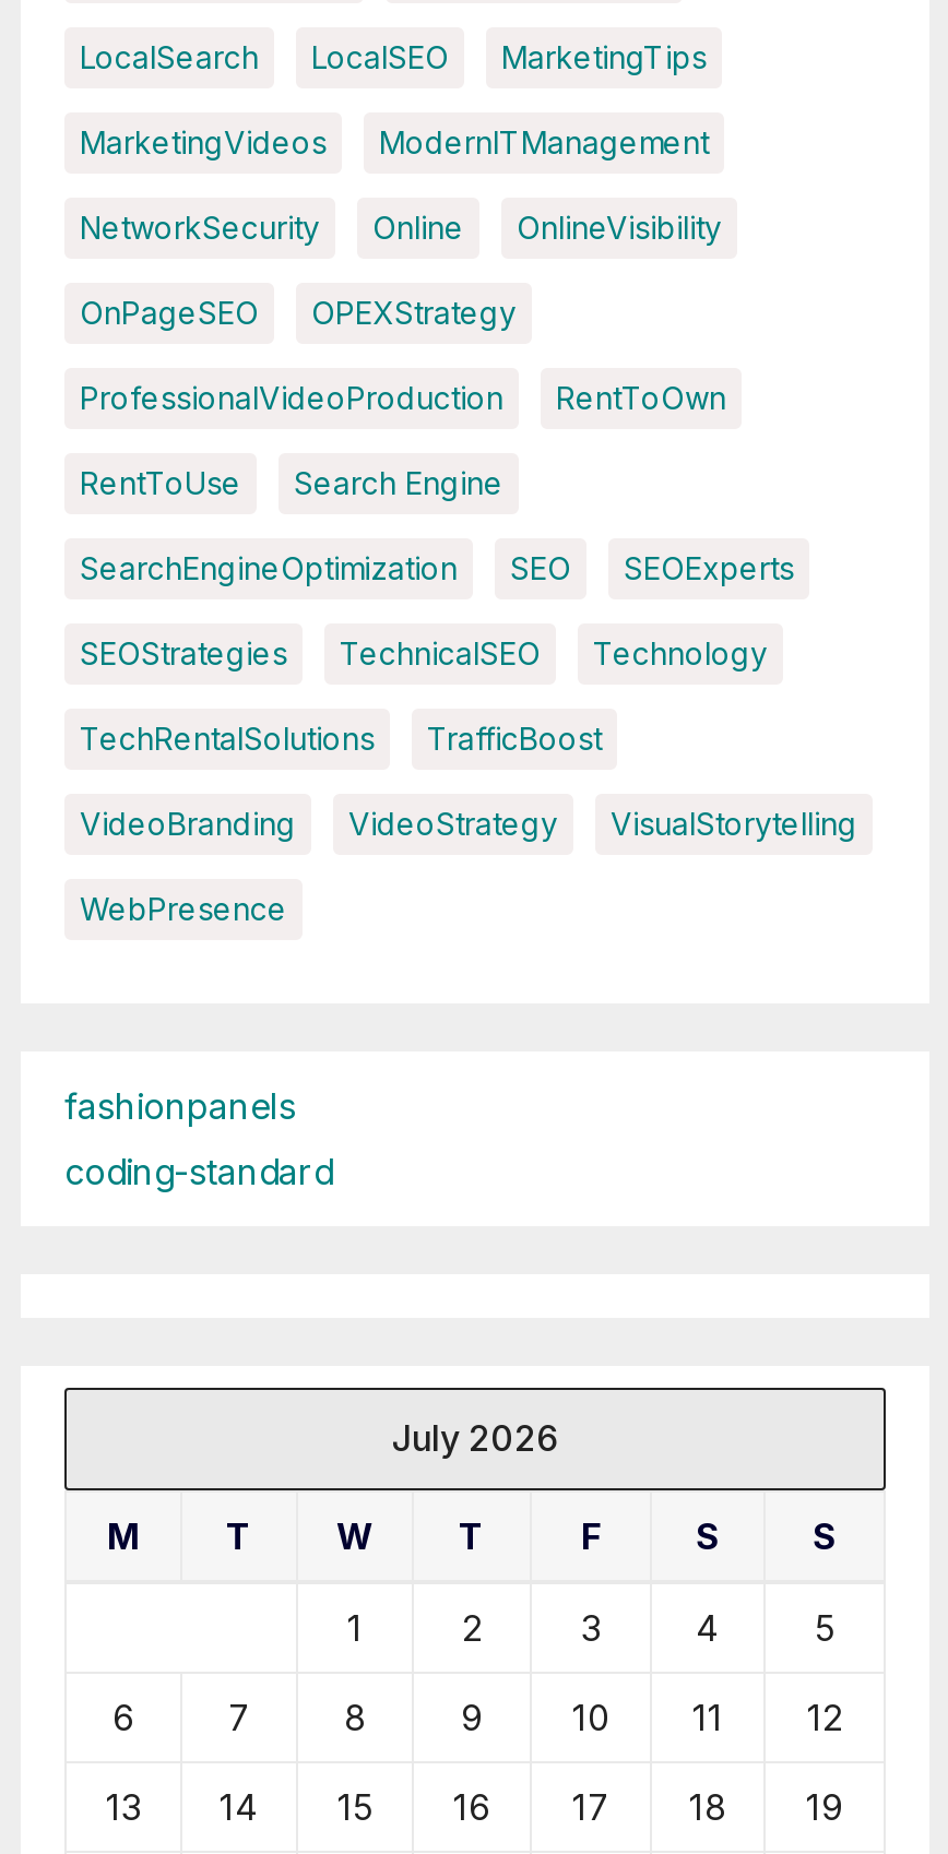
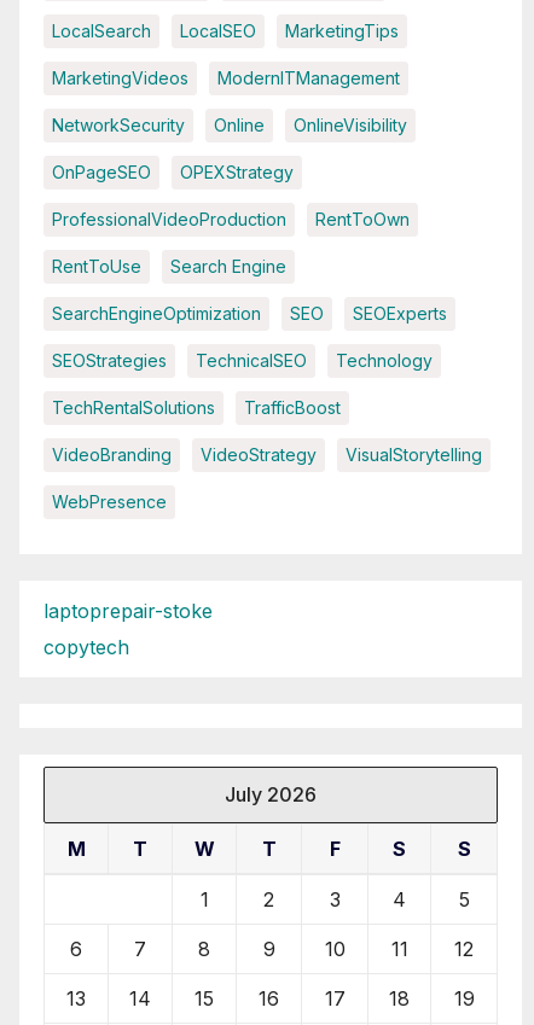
[64,1084,296,1127] fashionpanels -> [43,599,213,623] laptoprepair-stoke
[64,1149,333,1193] coding-standard -> [43,635,129,659] copytech

